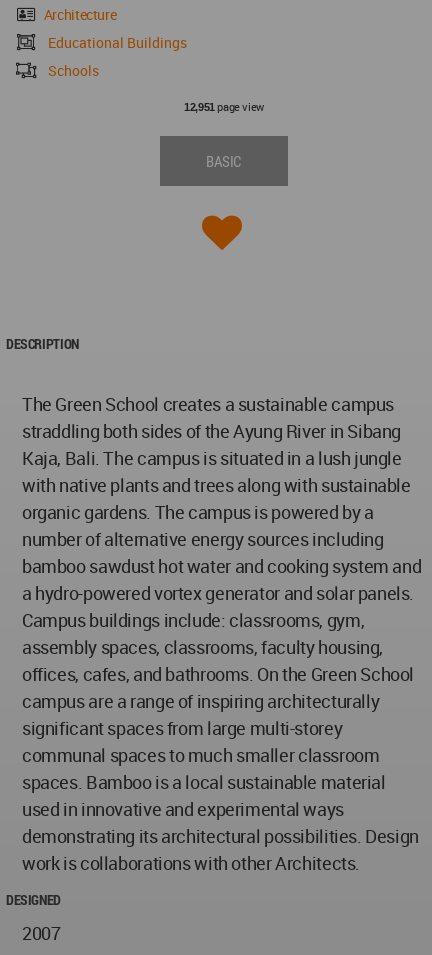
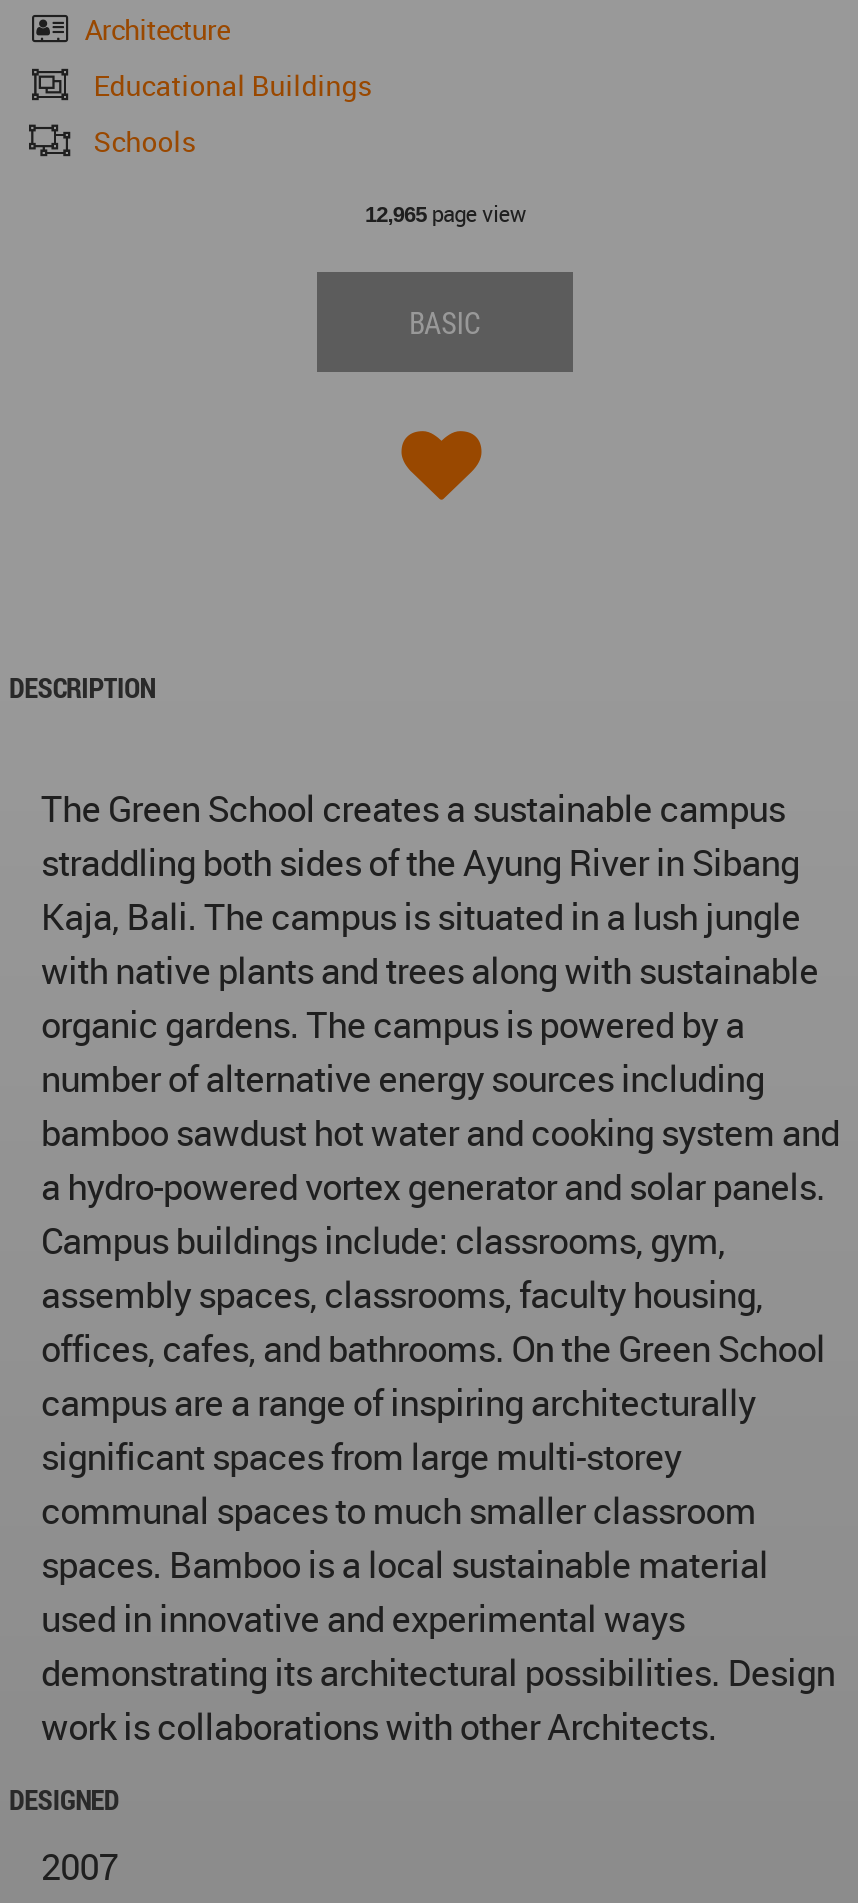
[184,99,264,114] 12,951 page view -> [365,199,525,229] 12,965 page view

